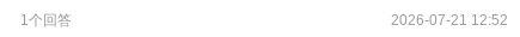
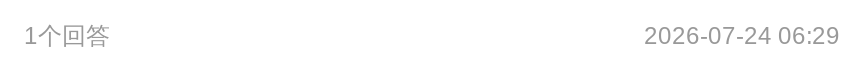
[391,12,508,29] 2026-07-21 12:52 -> [644,22,840,50] 2026-07-24 06:29

